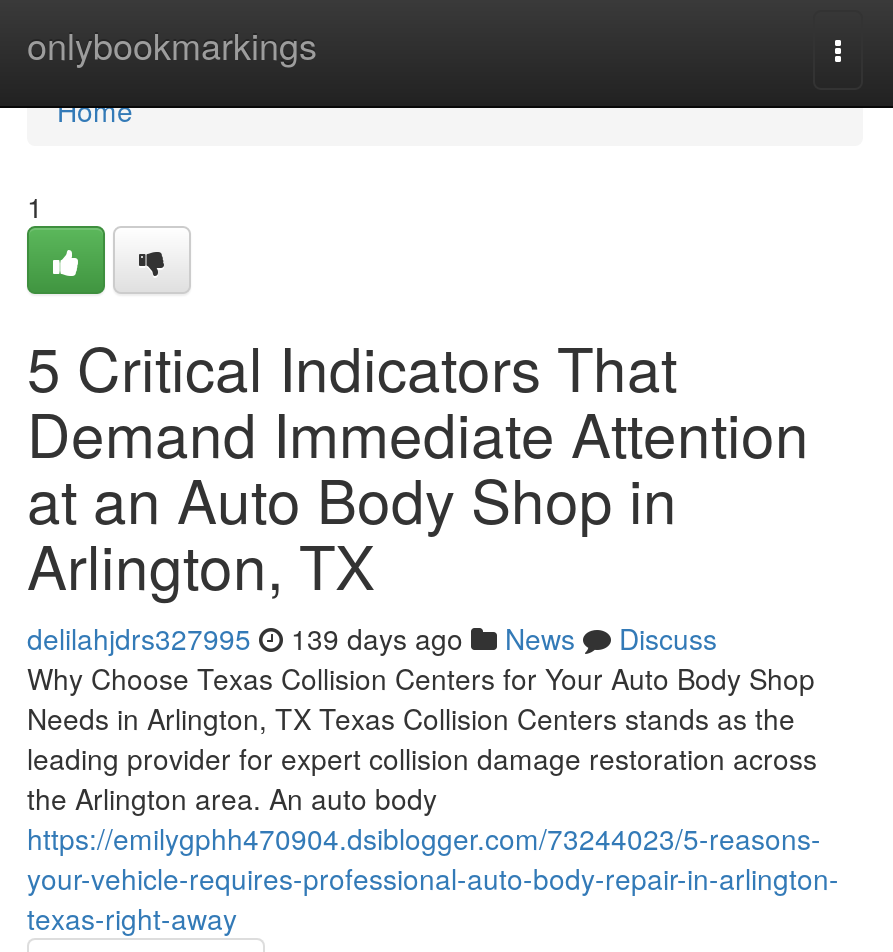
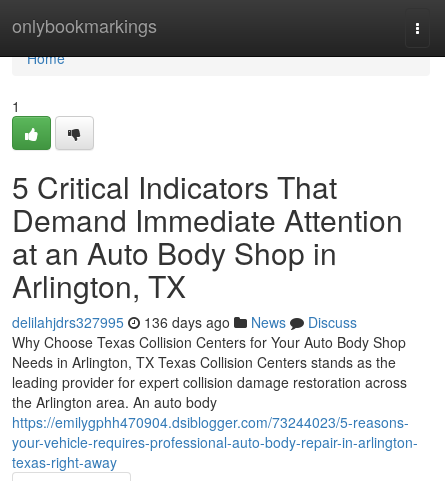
[27,618,717,658] delilahjdrs327995 139 days ago News Discuss -> [12,312,357,332] delilahjdrs327995 136 days ago News Discuss

